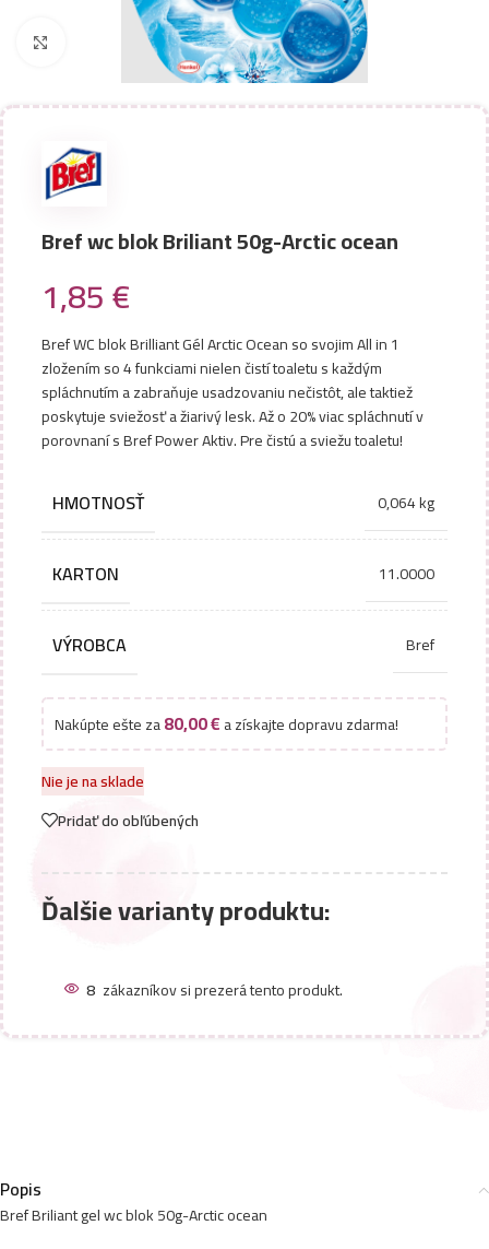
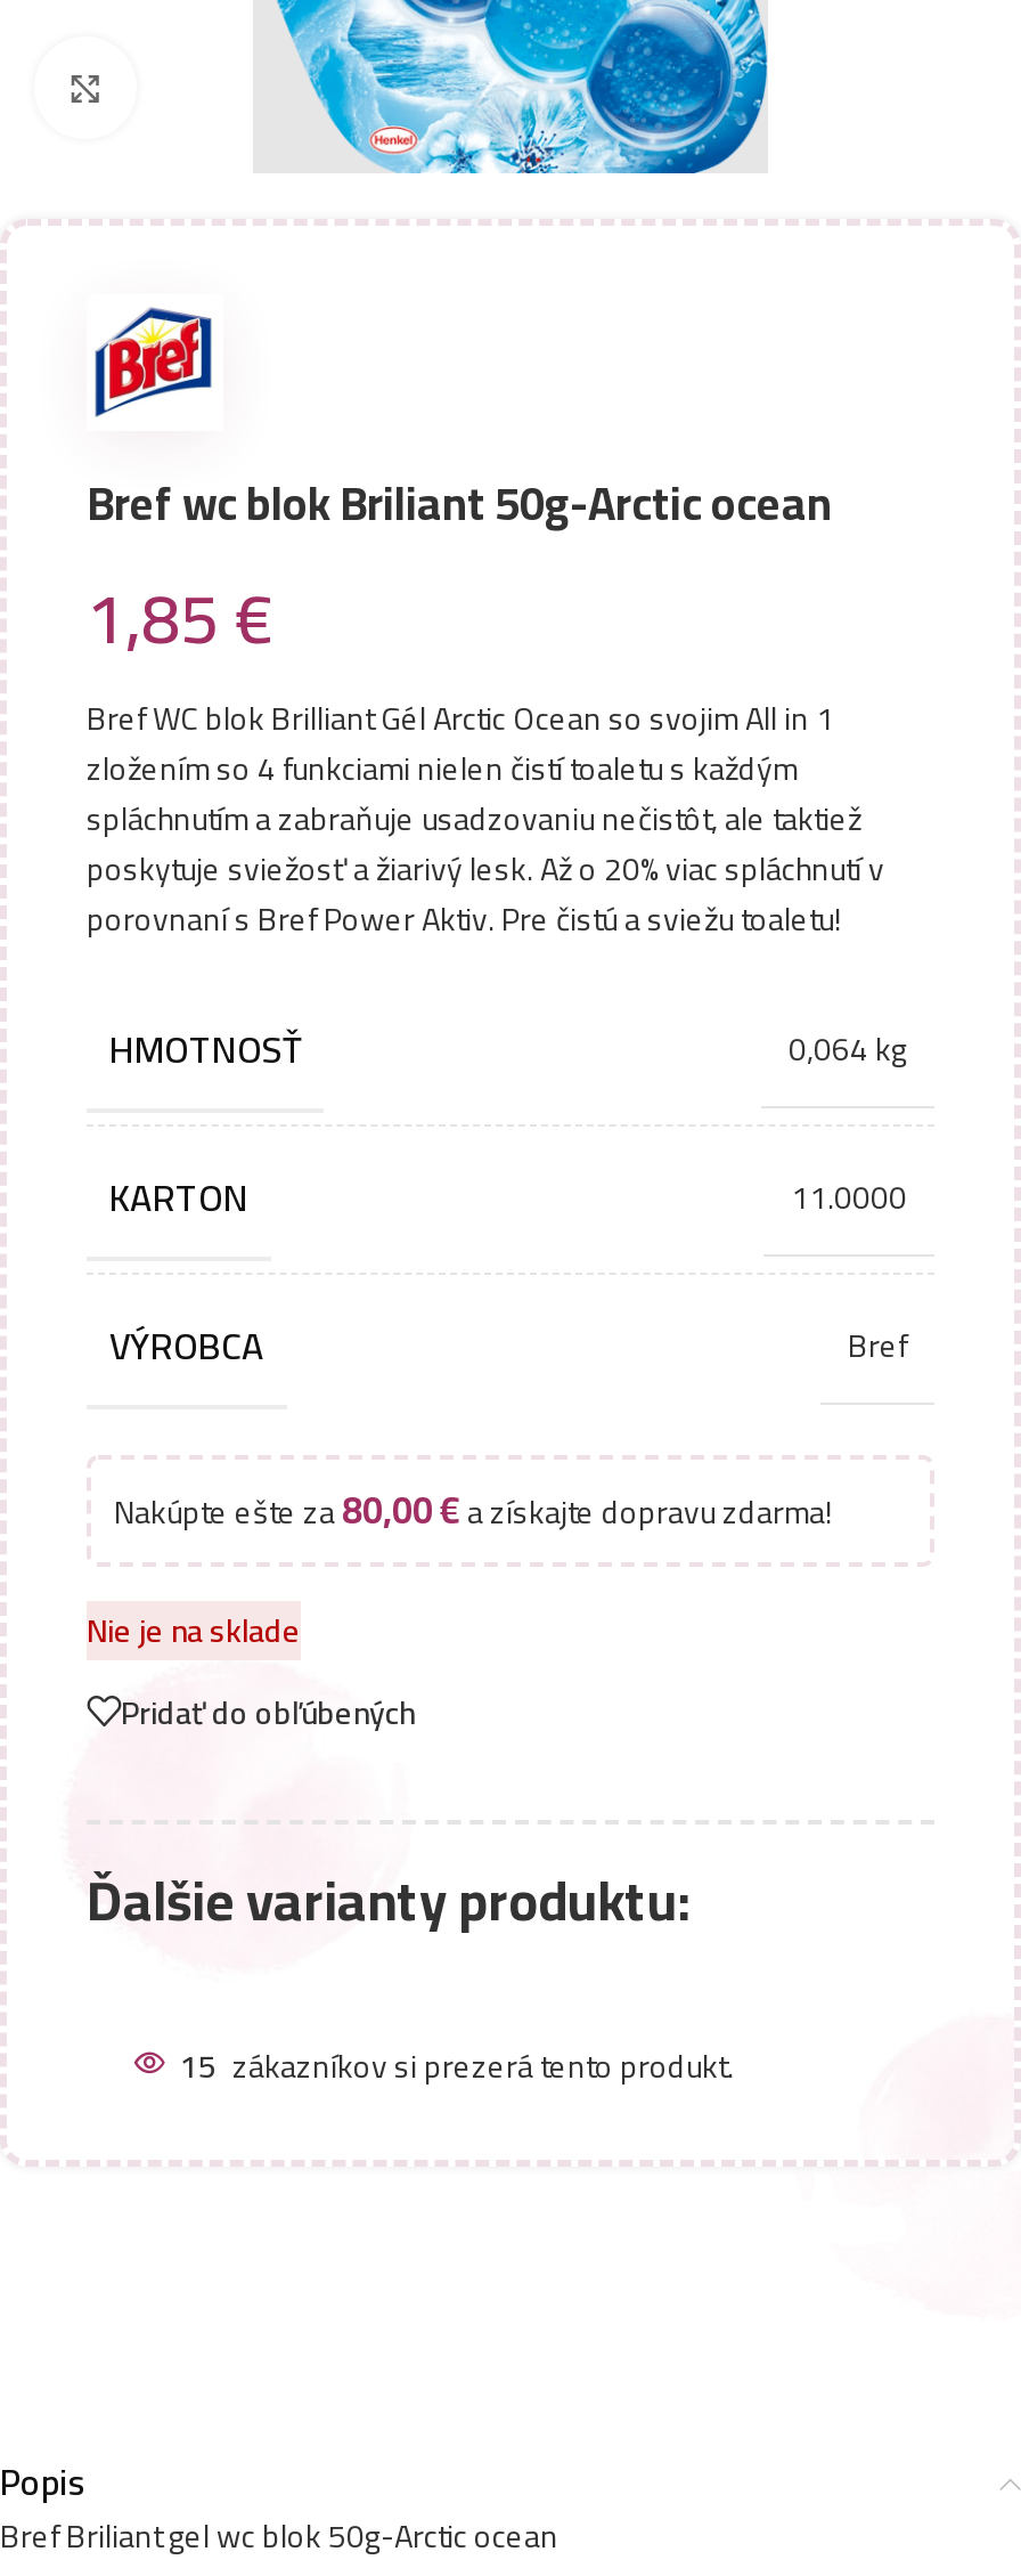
[86,976,343,1004] 8 zákazníkov si prezerá tento produkt. -> [180,2037,734,2096] 15 zákazníkov si prezerá tento produkt.

